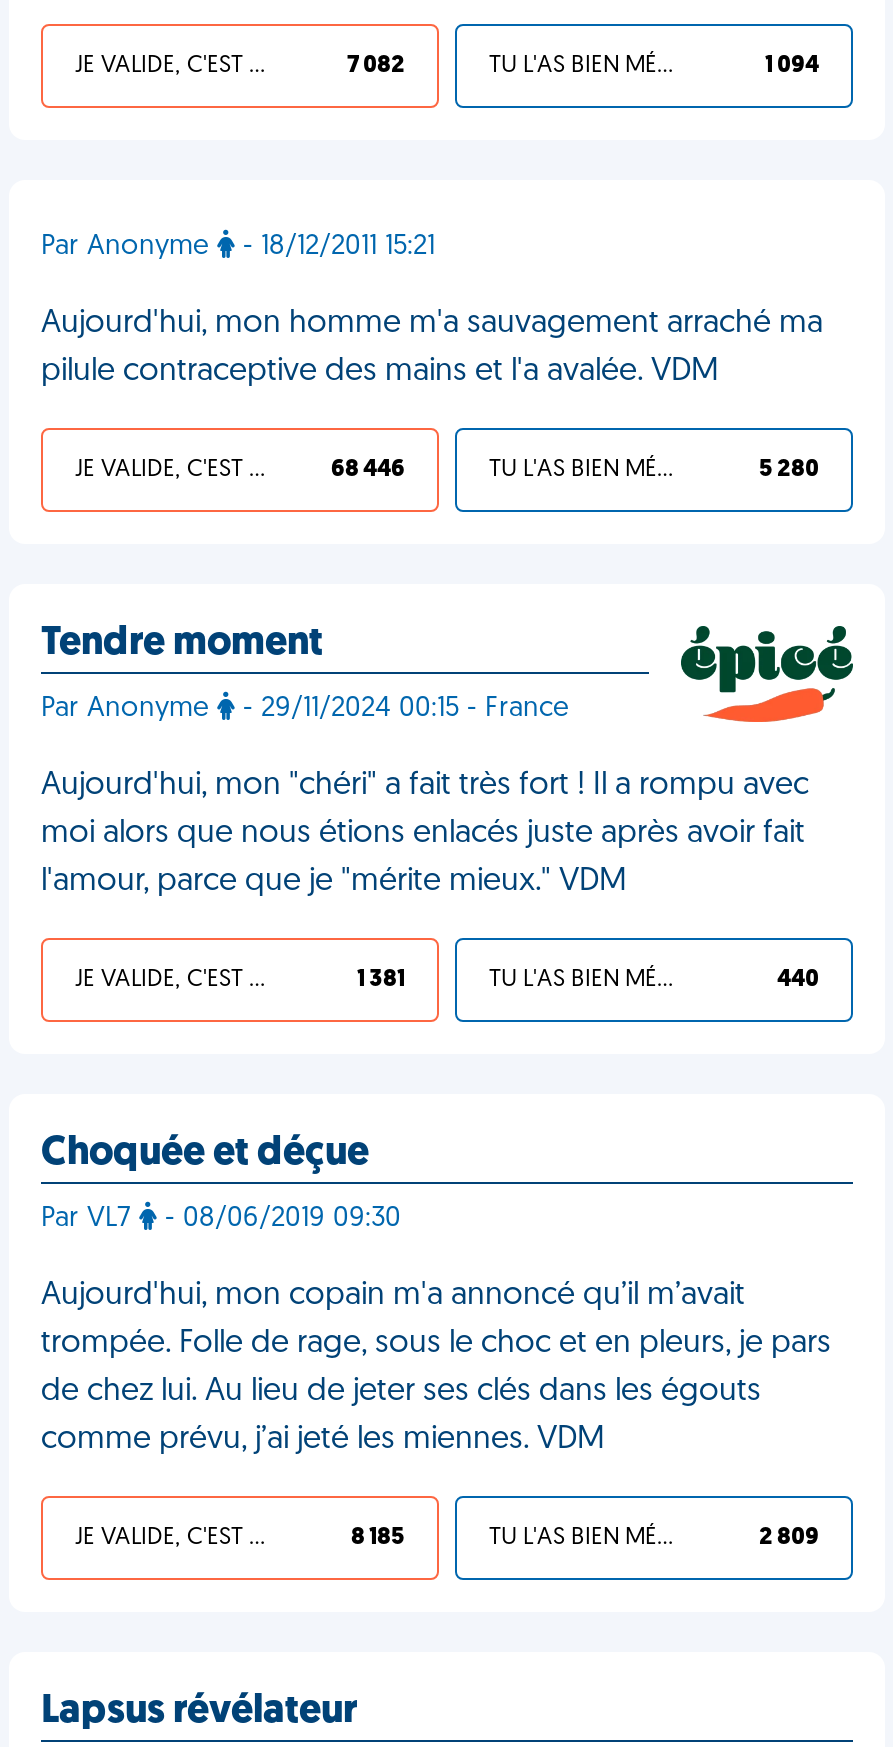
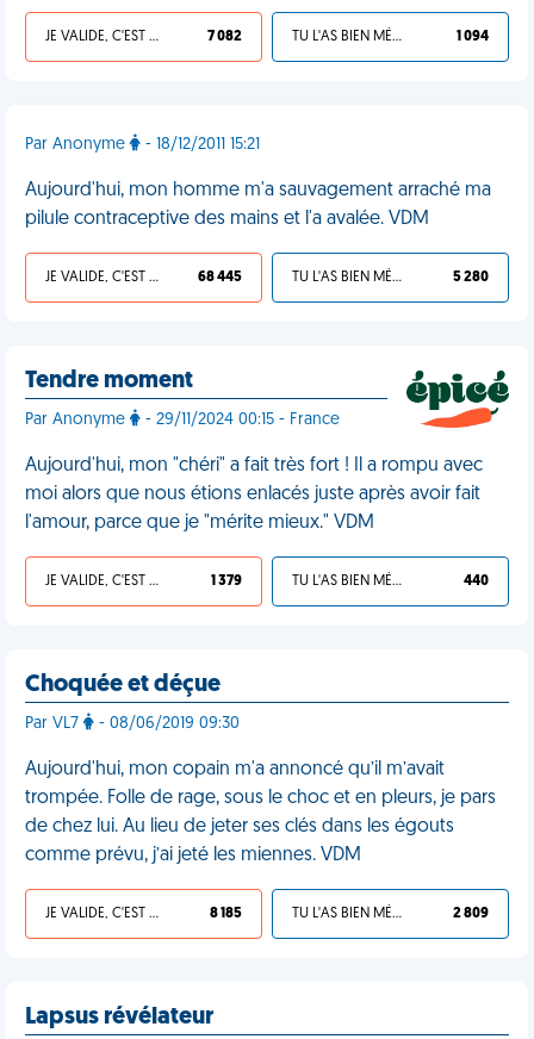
[331,458,405,482] 68 446 -> [198,270,242,285] 68 445
[357,968,405,992] 1 381 -> [211,574,242,589] 1 379

